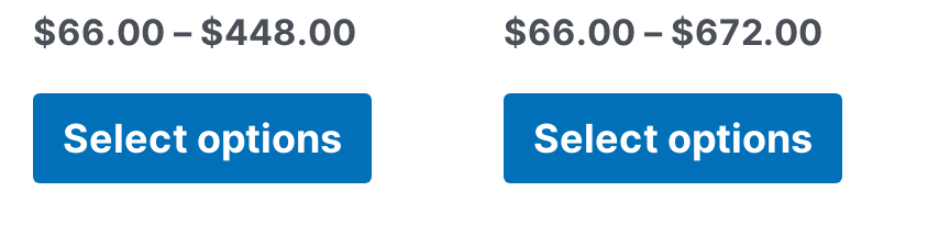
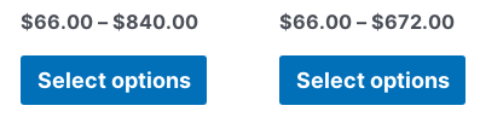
[33,10,356,54] $66.00 – $448.00 -> [21,10,198,34] $66.00 – $840.00

